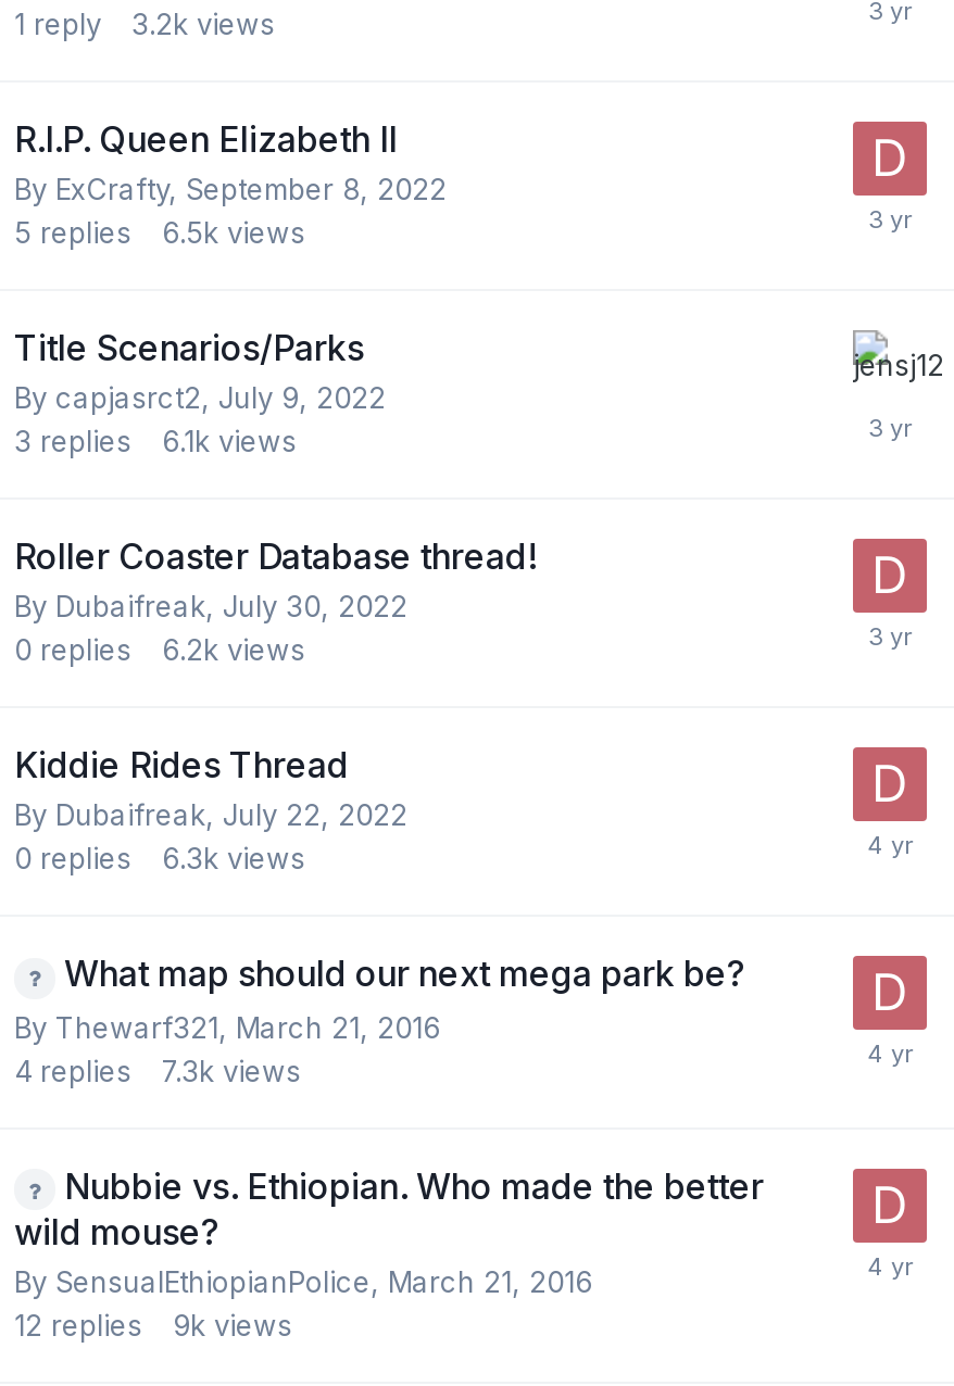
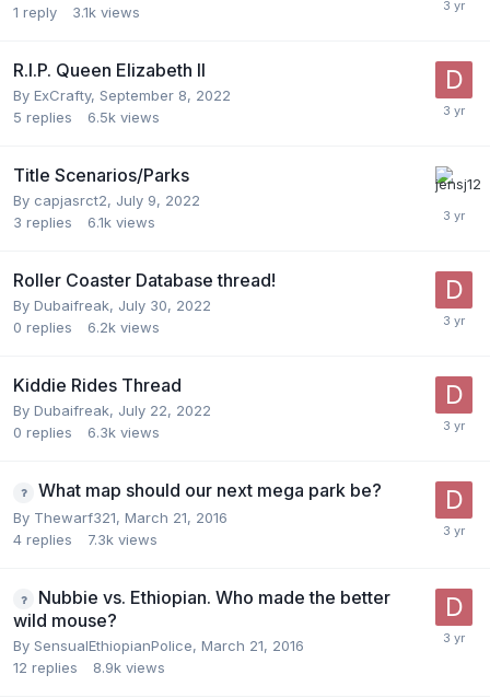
[14,7,275,41] 1 reply 3.2k views -> [13,3,140,21] 1 reply 3.1k views
[14,1308,292,1343] 12 replies 9k views -> [13,659,165,676] 12 replies 8.9k views

